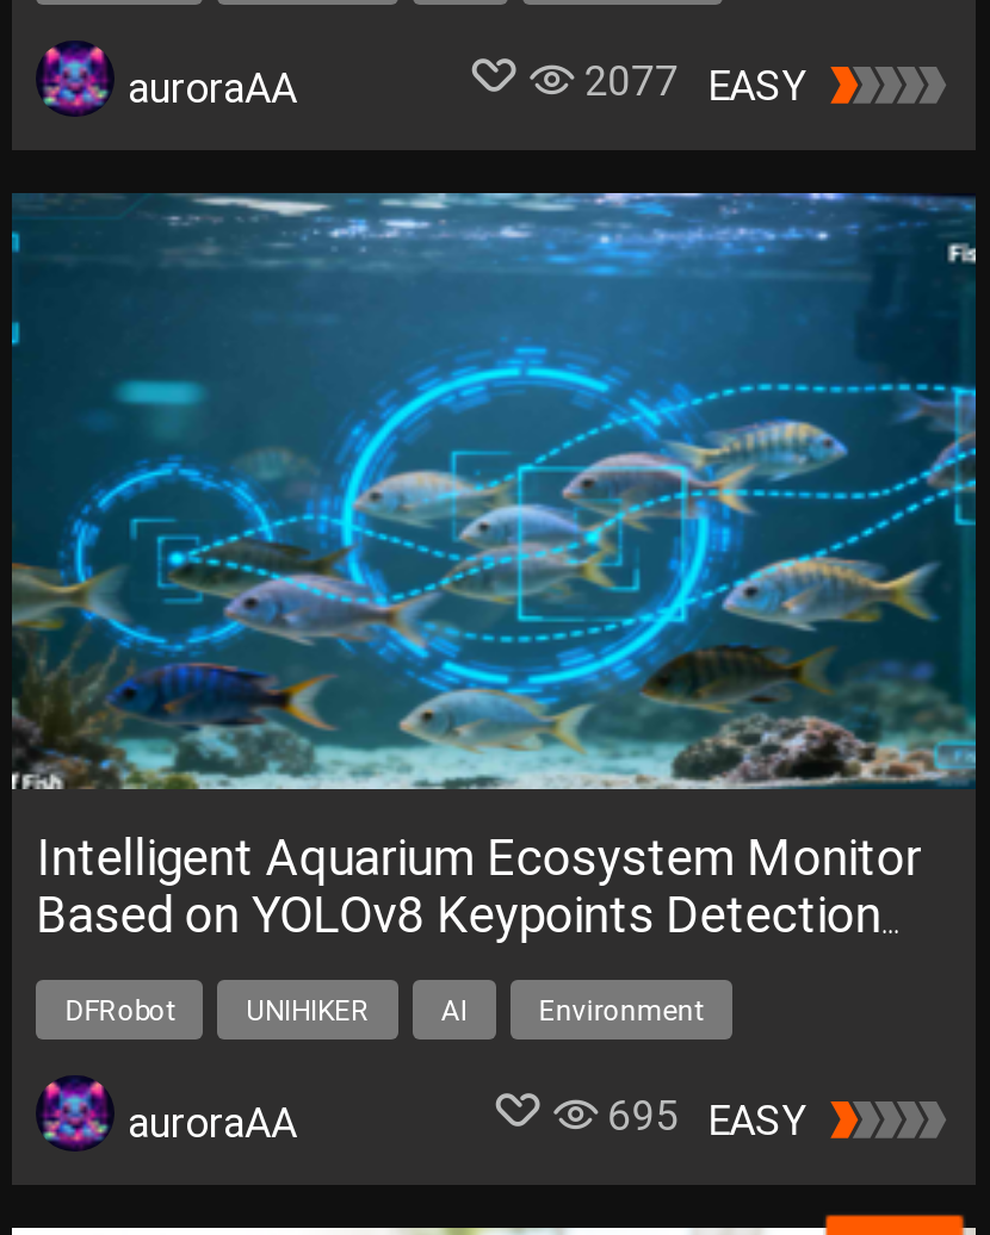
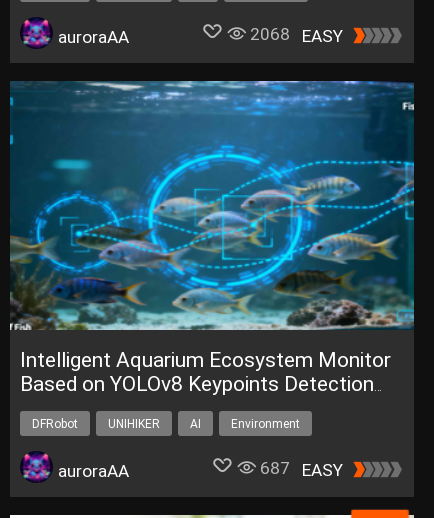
[584,57,805,109] 2077 EASY -> [250,24,343,46] 2068 EASY
[607,1092,805,1144] 695 EASY -> [260,458,343,480] 687 EASY

